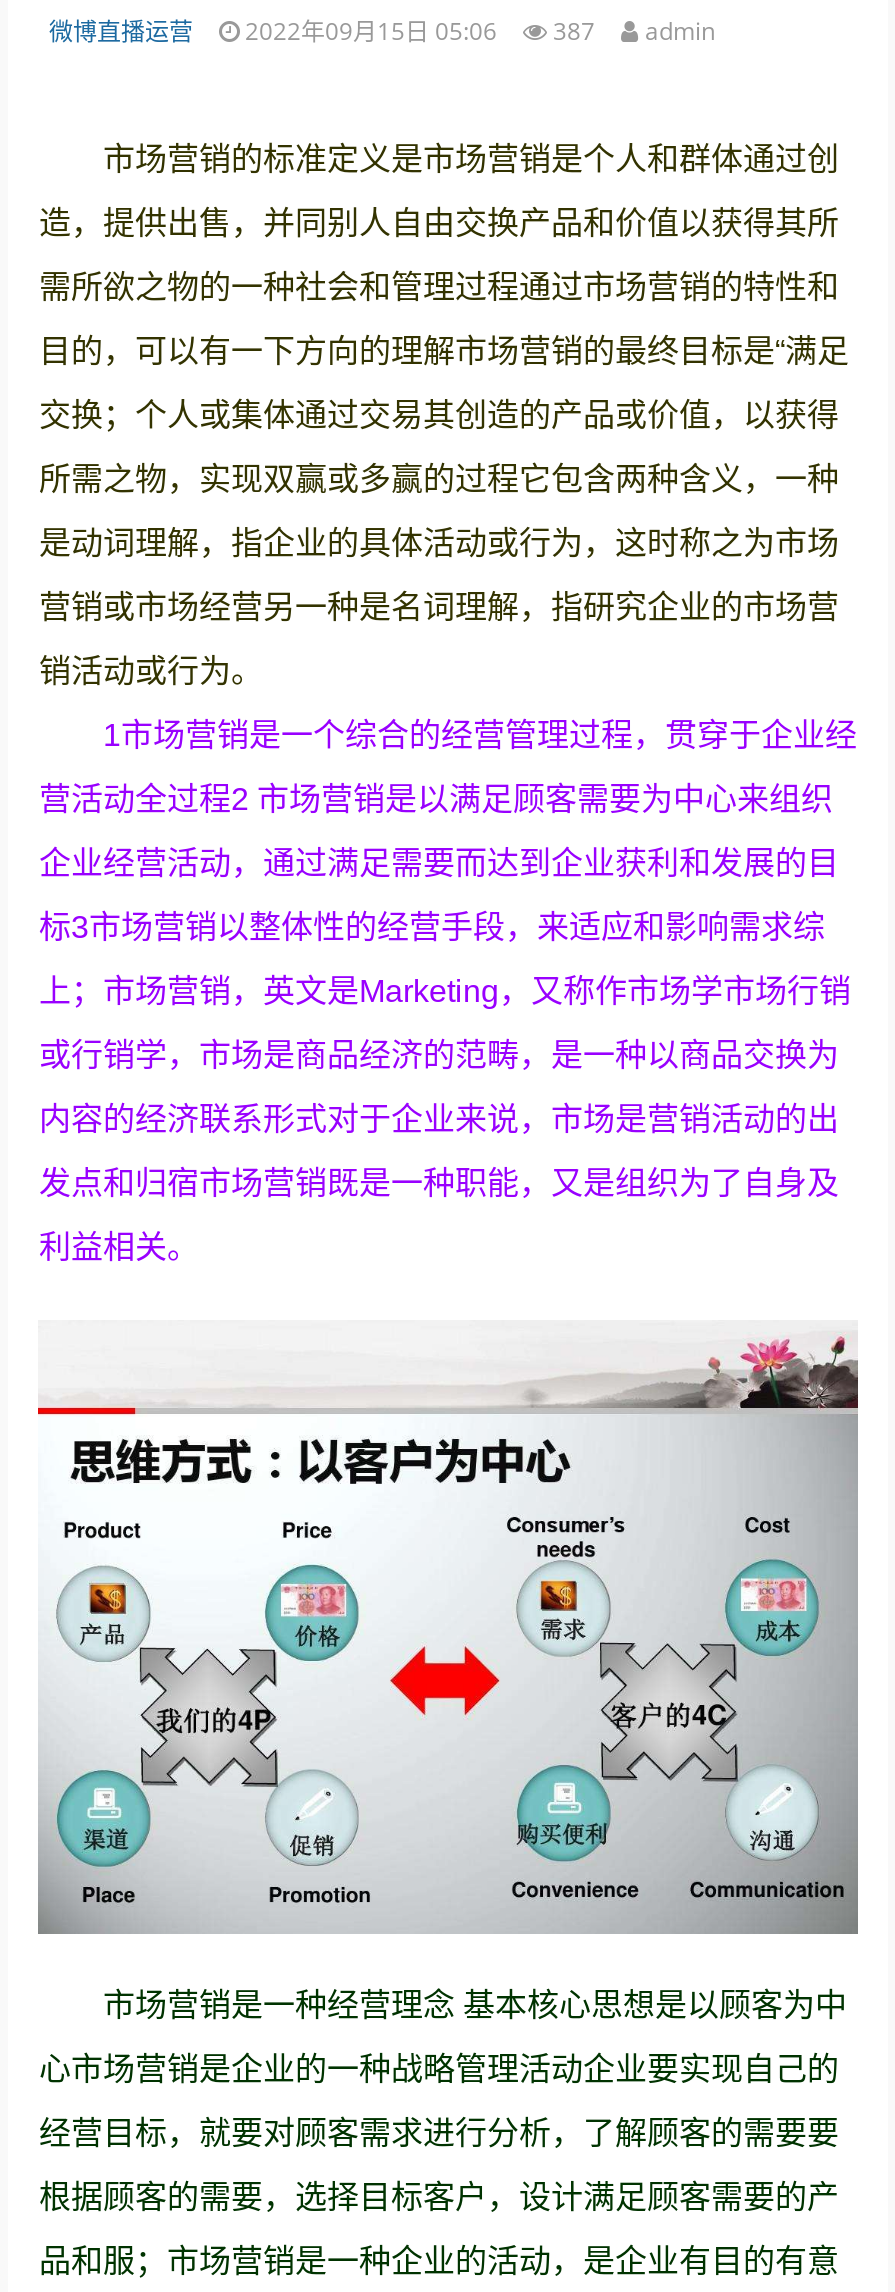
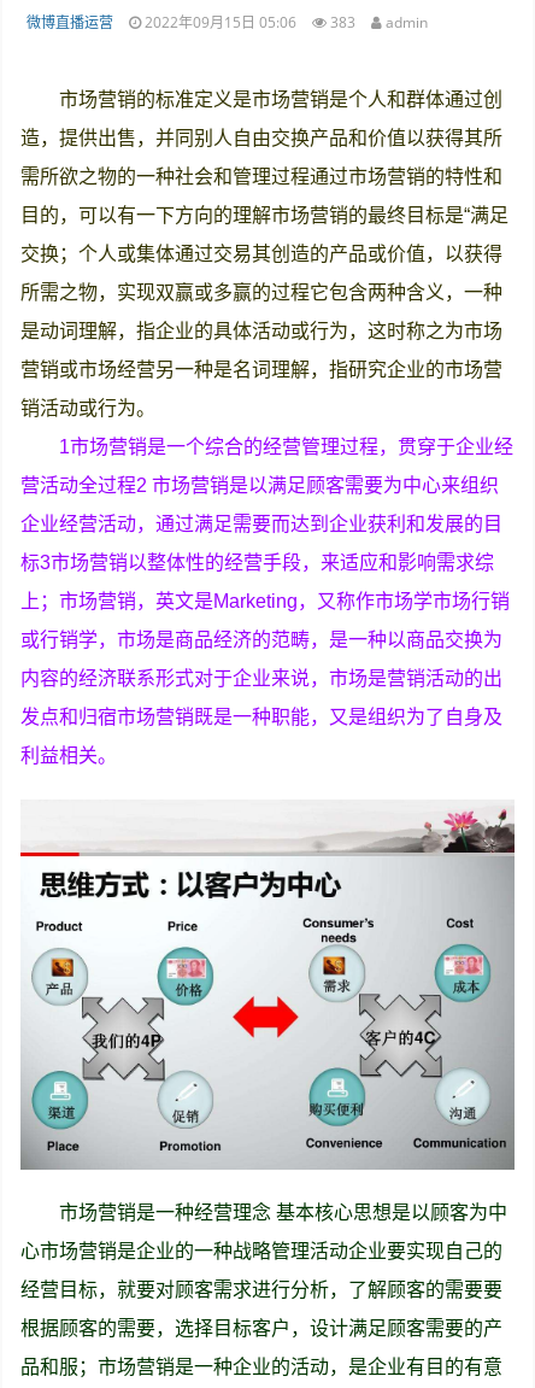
[49,14,715,48] 微博直播运营 2022年09月15日 05:06 387 admin -> [27,12,428,33] 微博直播运营 2022年09月15日 05:06 383 admin

